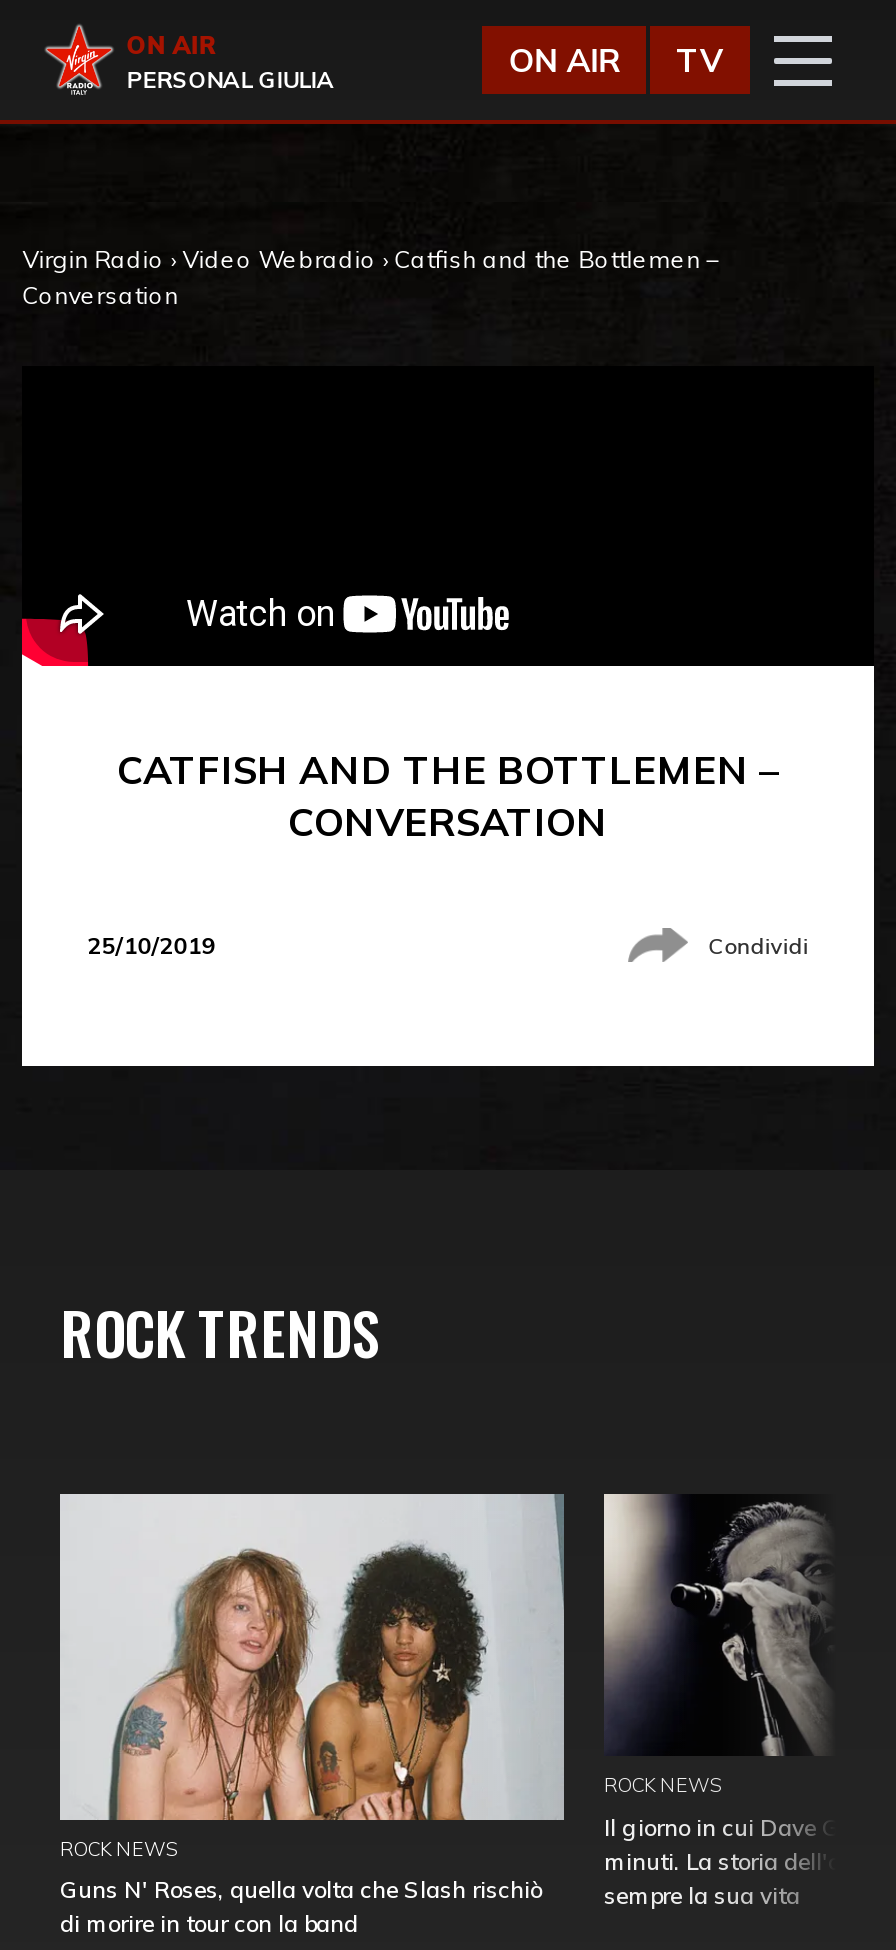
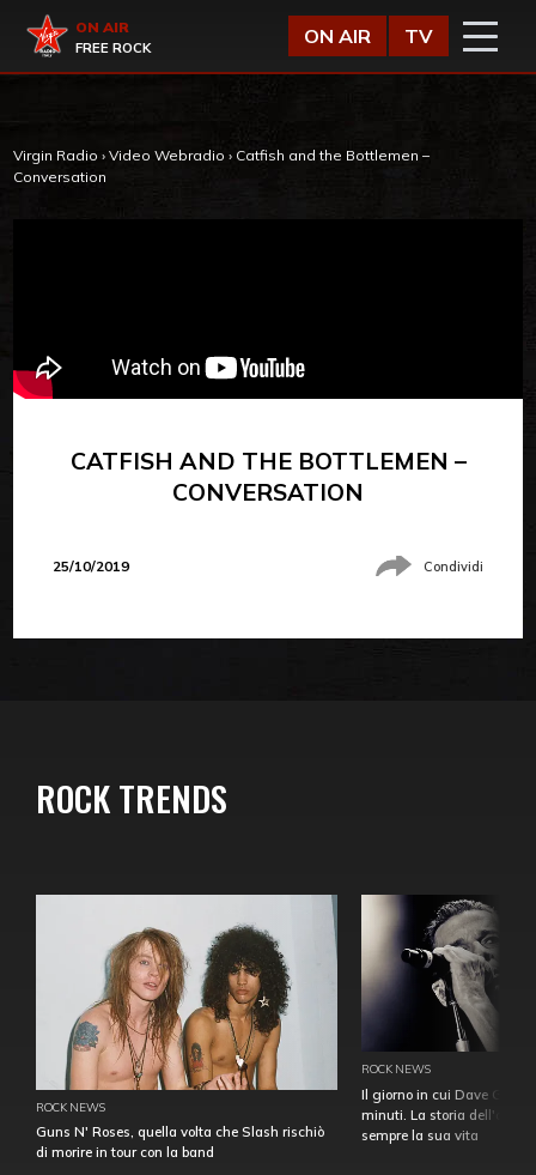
[126,66,334,94] PERSONAL GIULIA -> [76,40,151,56] FREE ROCK

